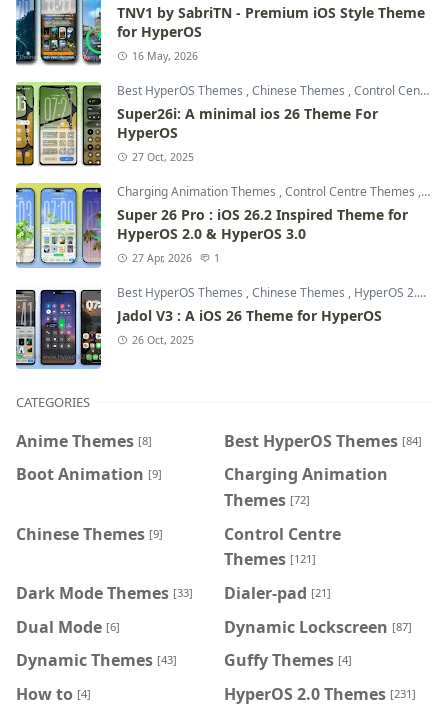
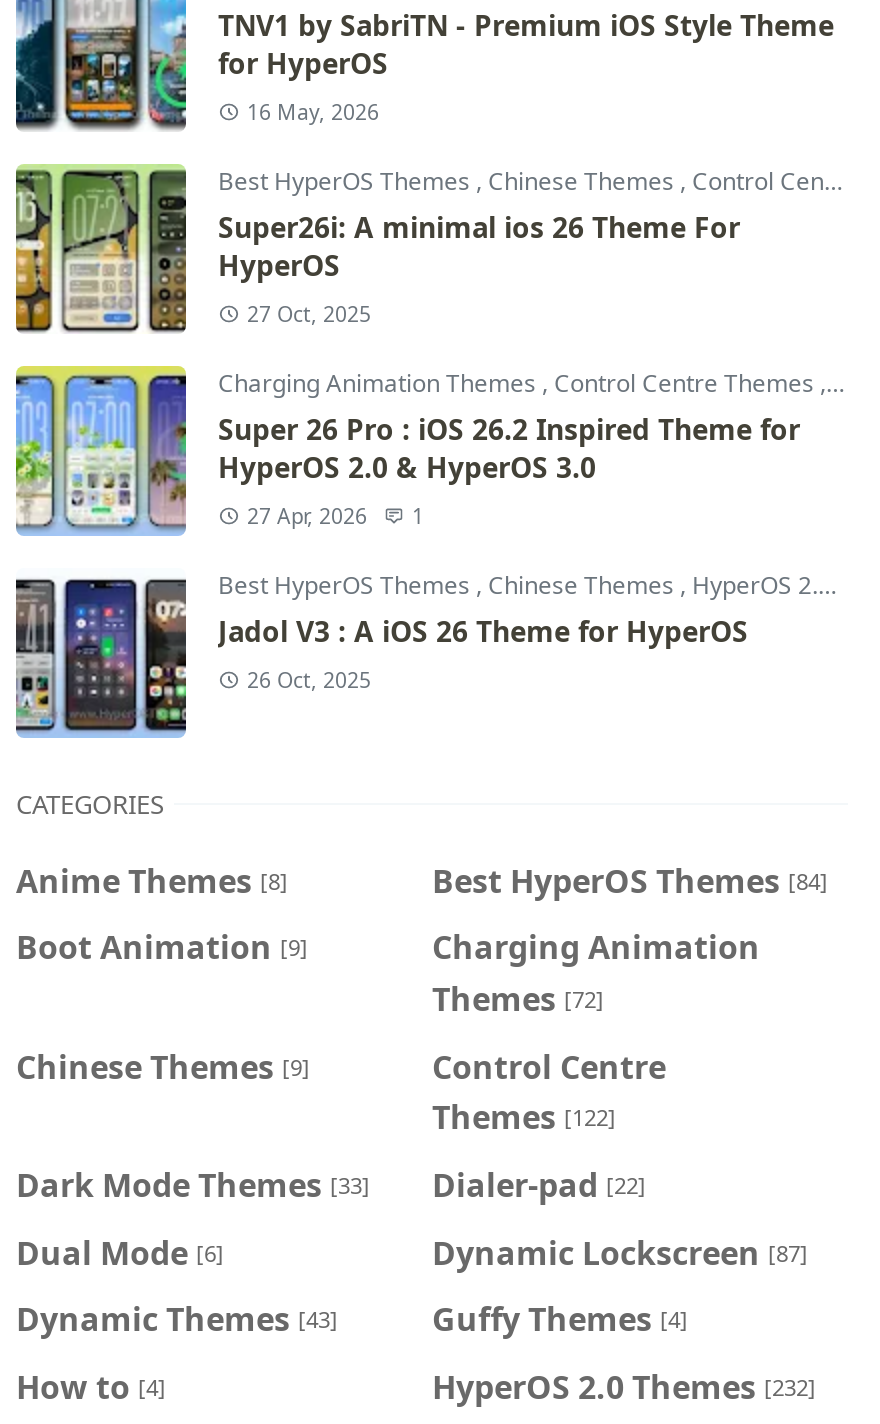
[224,548,316,570] Themes [121] -> [432,1096,616,1140] Themes [122]
[16,582,331,604] Dark Mode Themes [33] Dialer-pad [21] -> [16,1163,646,1207] Dark Mode Themes [33] Dialer-pad [22]
[224,682,416,704] HyperOS 2.0 Themes [231] -> [432,1365,816,1409] HyperOS 2.0 Themes [232]

